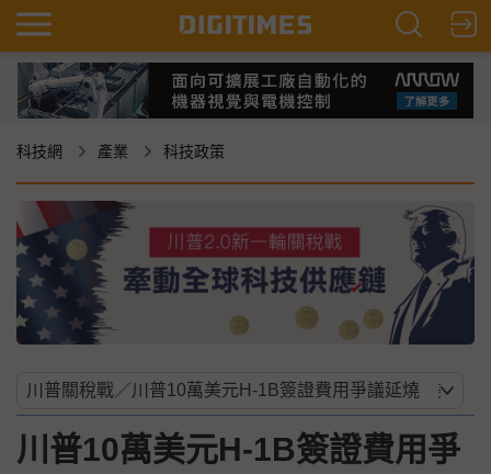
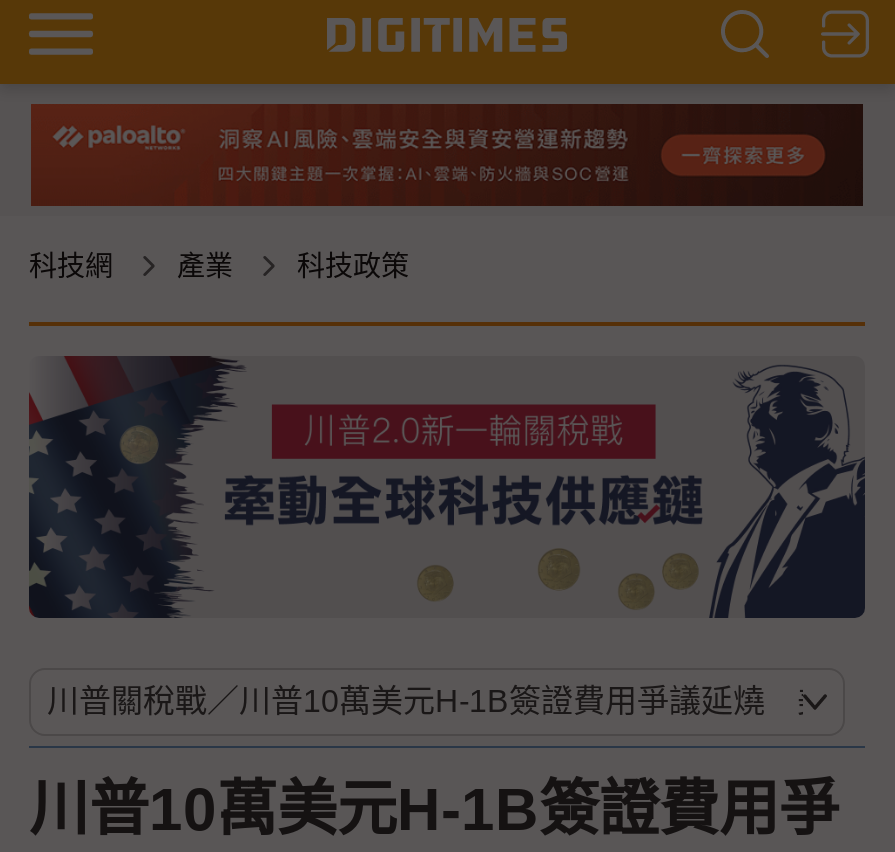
[16,61,473,120] [image] -> [29,102,863,208] [image]

